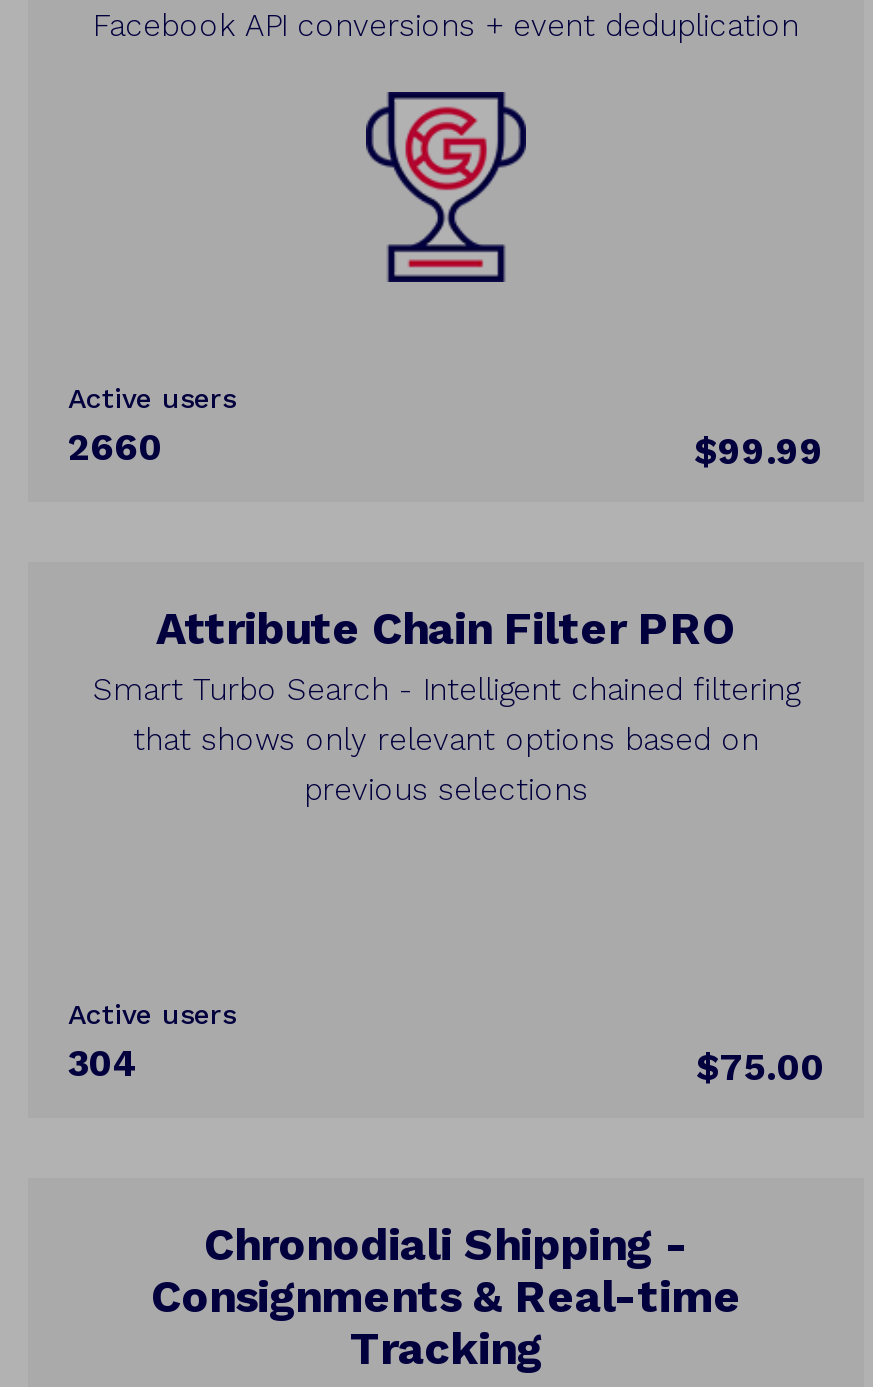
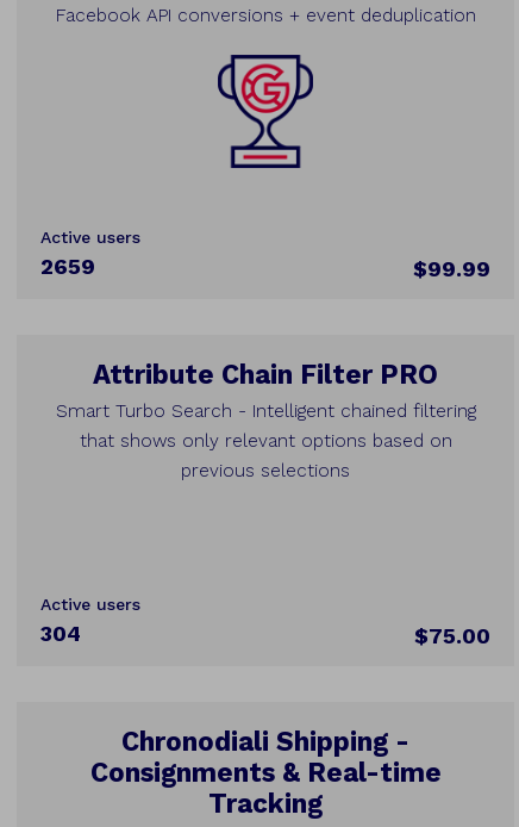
[68,426,162,468] 2660 -> [40,254,95,279] 2659

